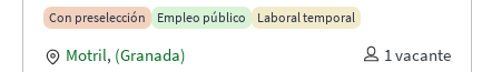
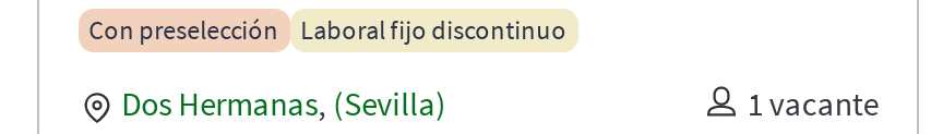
[157,9,355,26] Empleo público | Laboral temporal -> [300,13,567,46] Laboral fijo discontinuo
[65,45,185,66] Motril, (Granada) -> [121,83,447,124] Dos Hermanas, (Sevilla)

